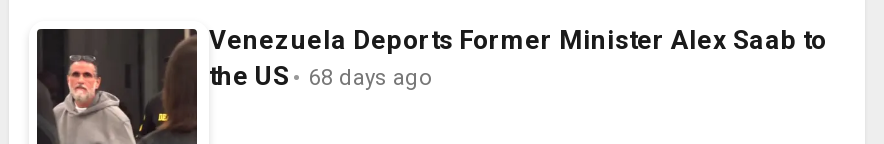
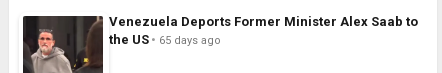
[209,61,433,91] the US 68 days ago -> [109,32,221,47] the US 65 days ago

